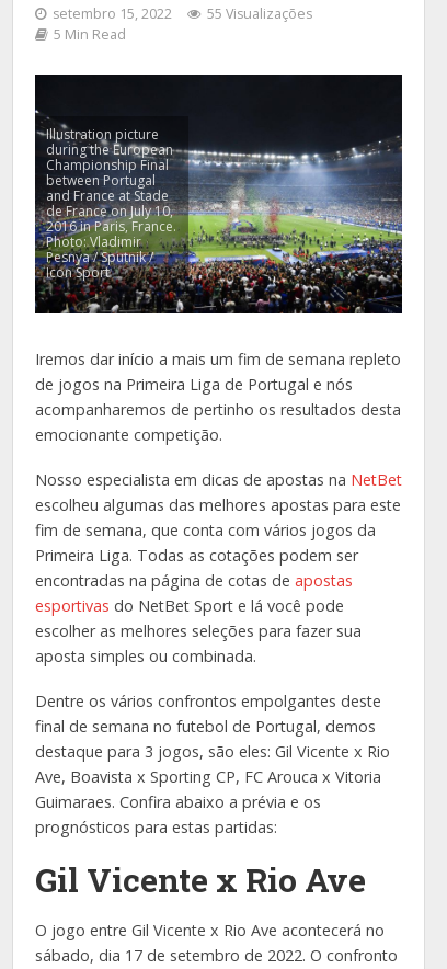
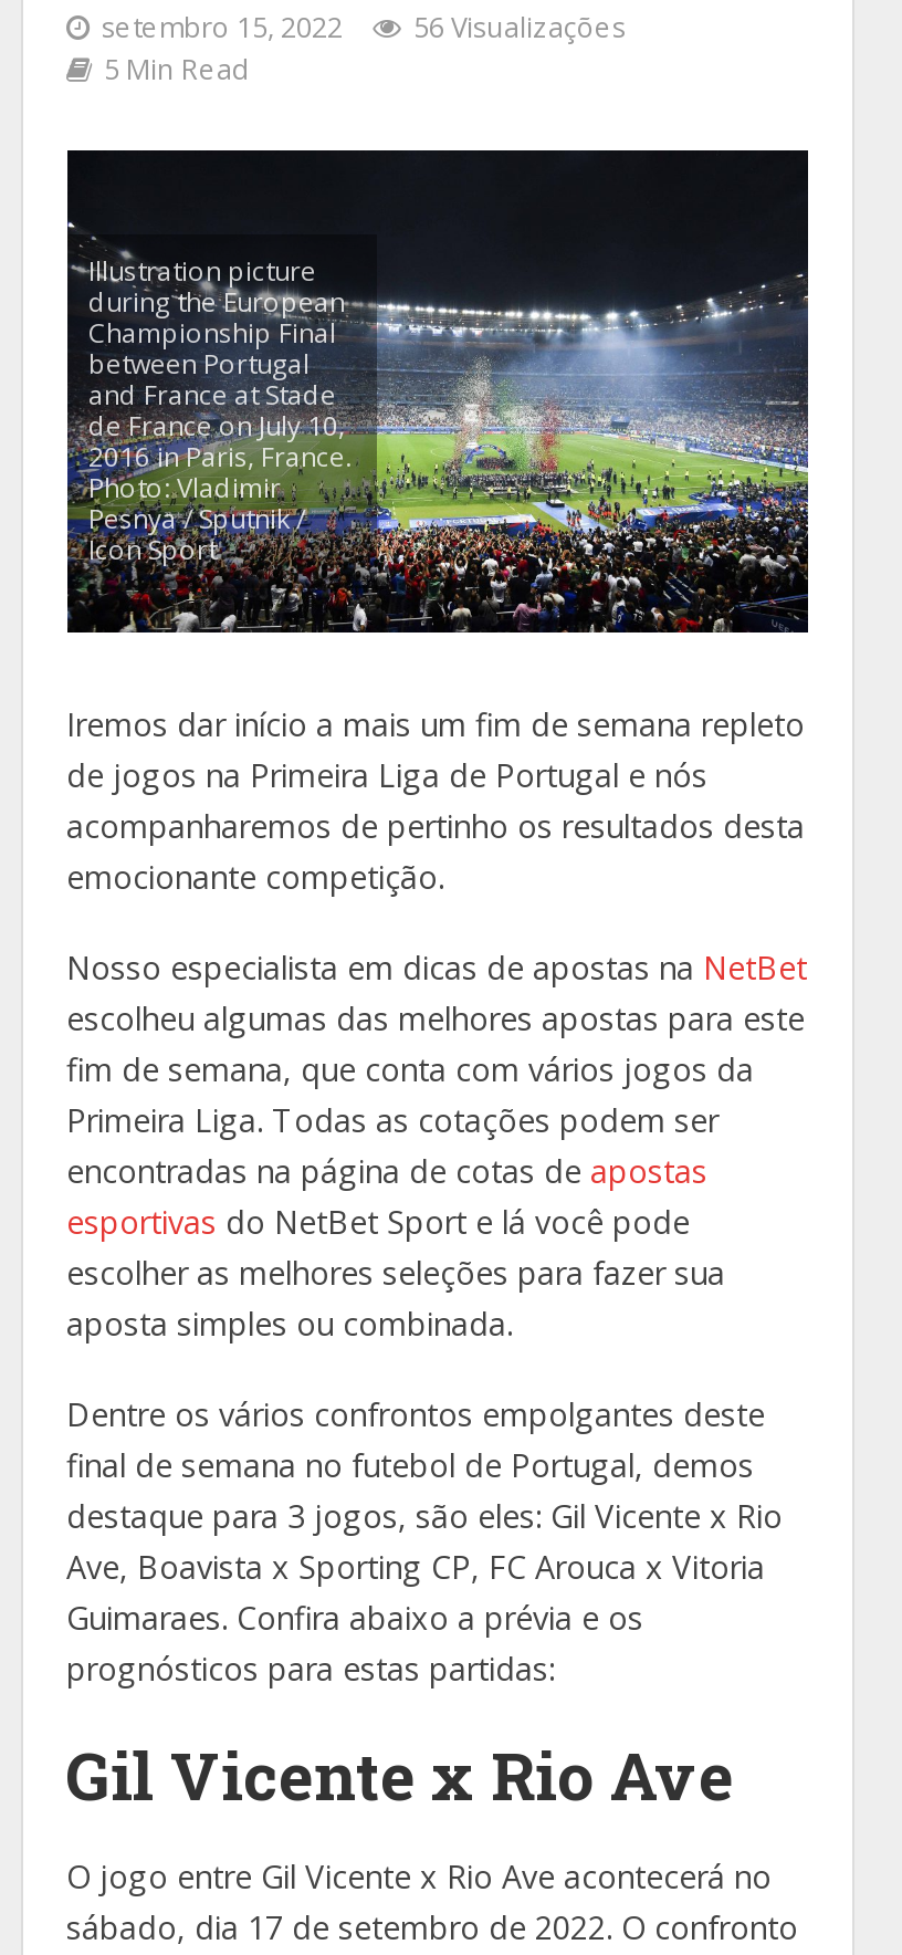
[207,4,312,23] 55 Visualizações -> [413,9,626,46] 56 Visualizações

